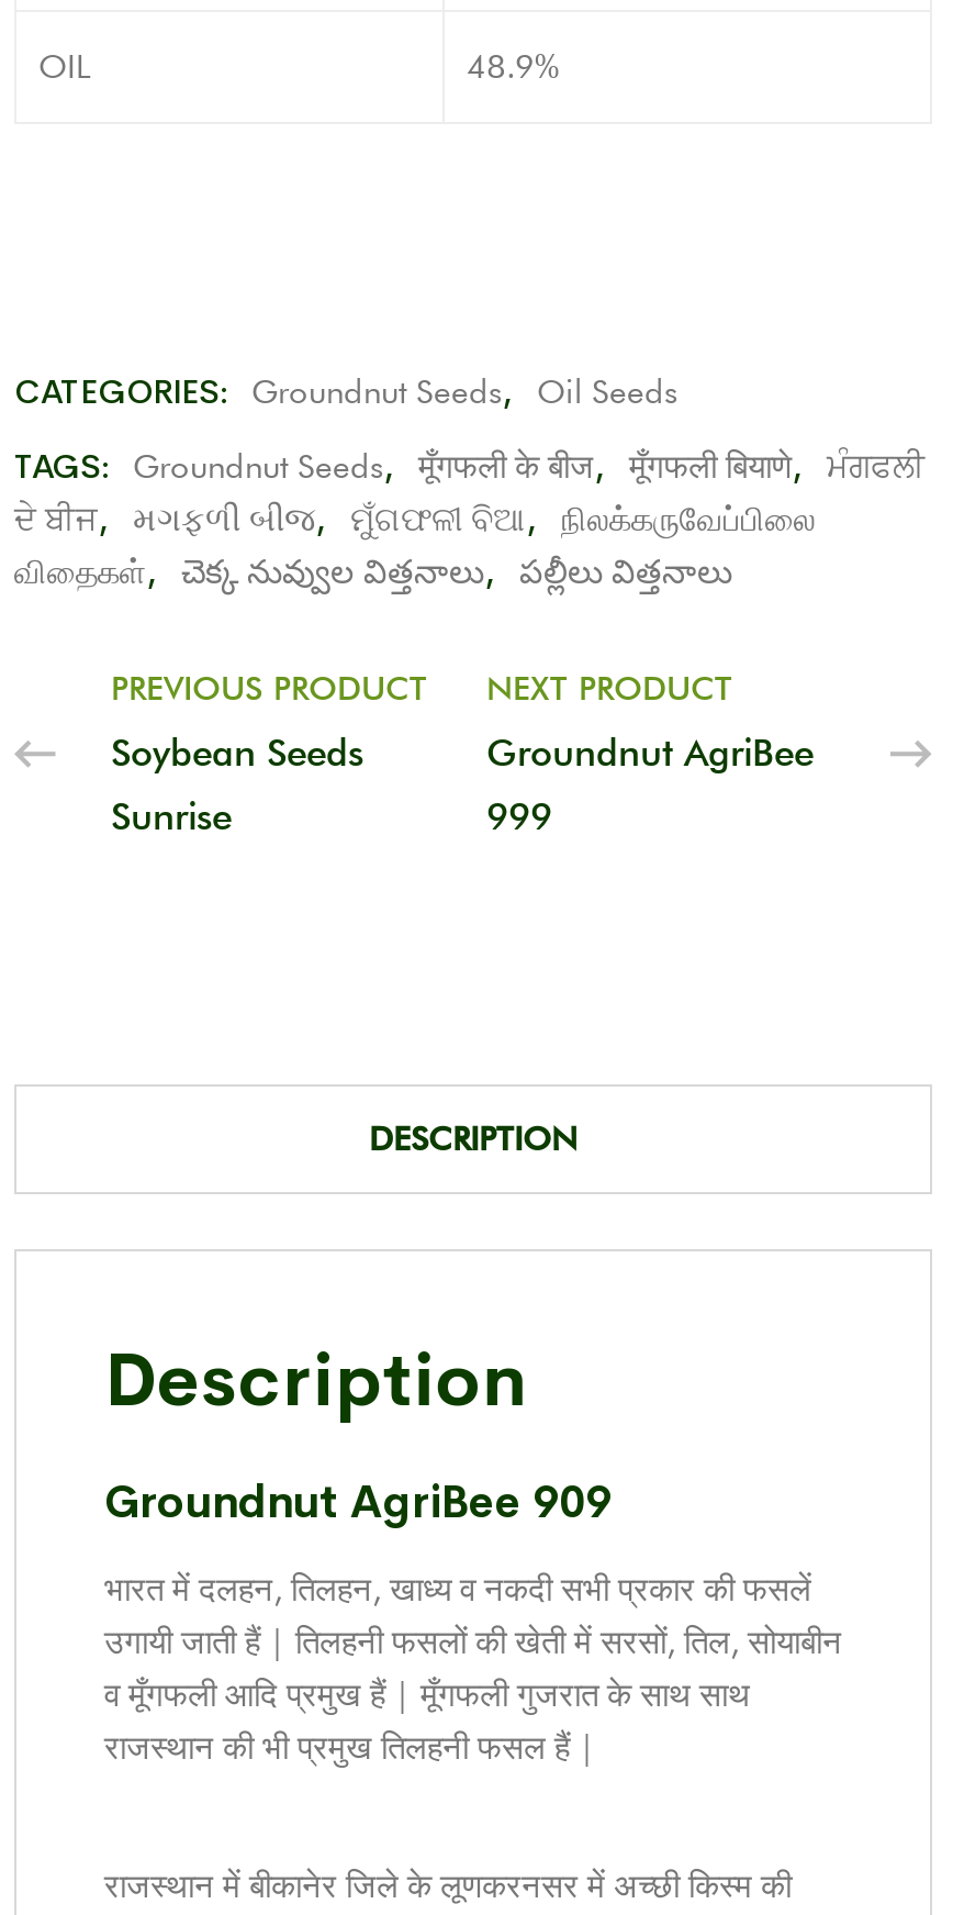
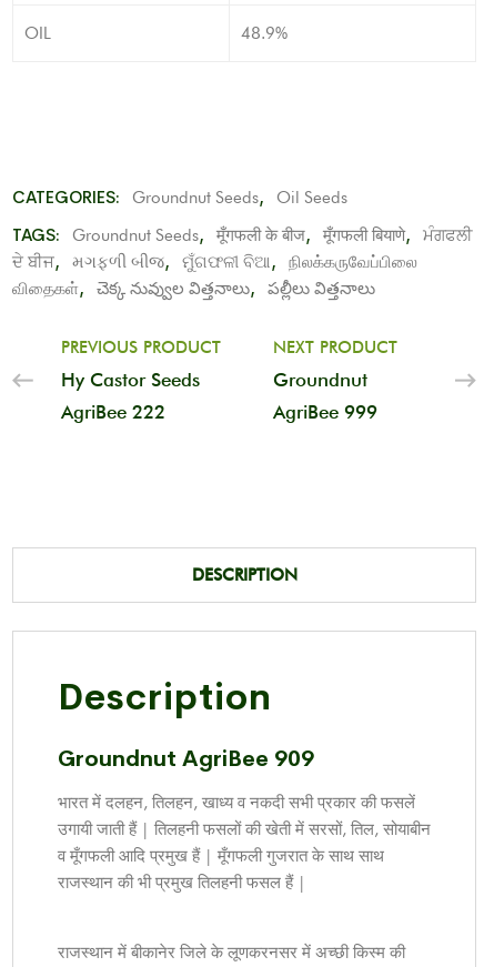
[111,731,363,839] Soybean Seeds | Sunrise -> [61,369,200,423] Hy Castor Seeds | AgriBee 222

